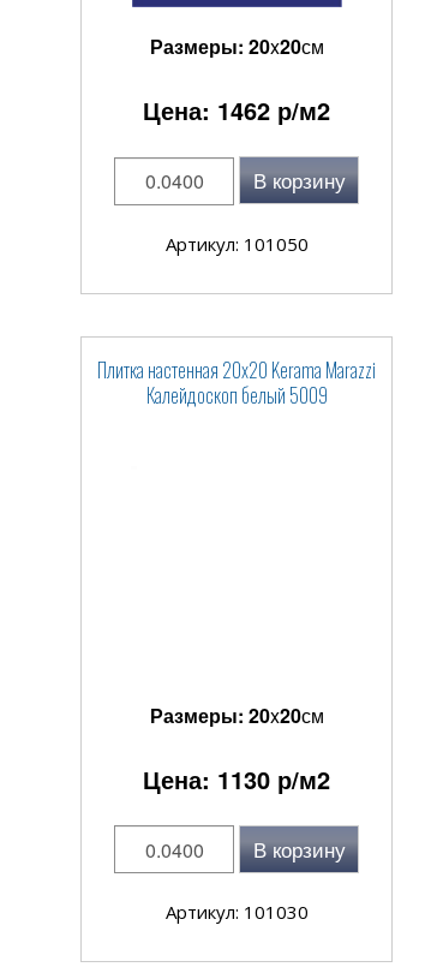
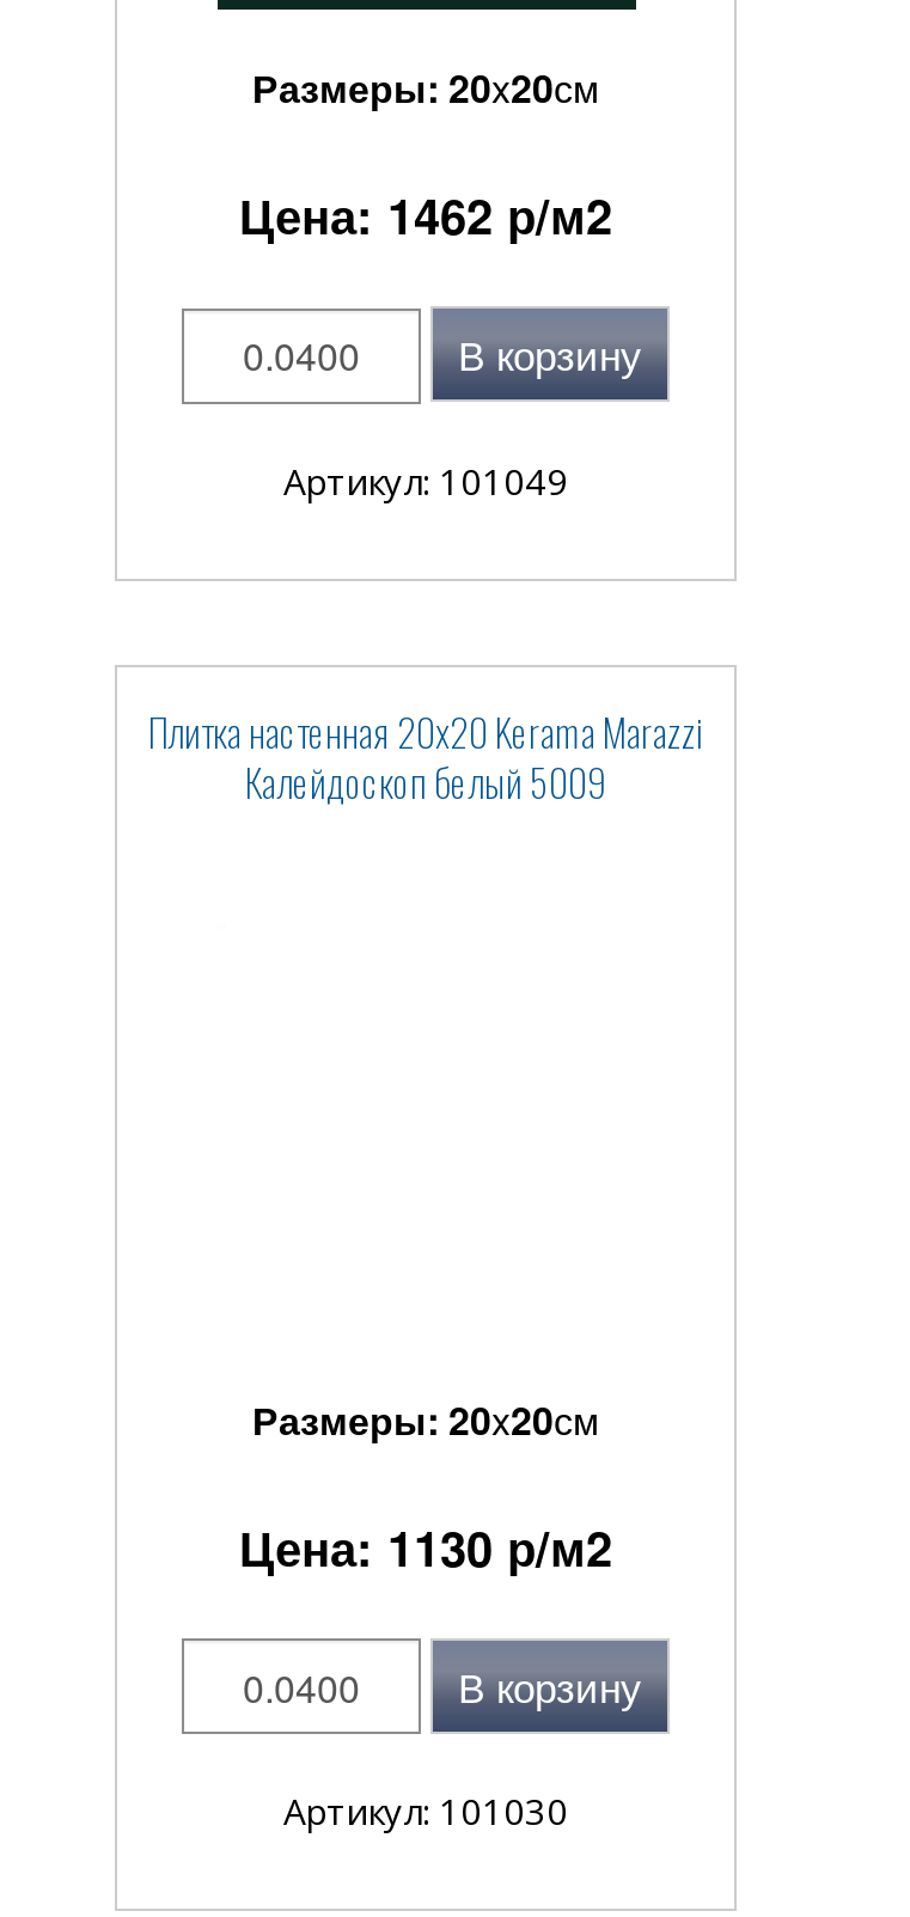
[165,232,308,256] Артикул: 101050 -> [283,456,568,504] Артикул: 101049

